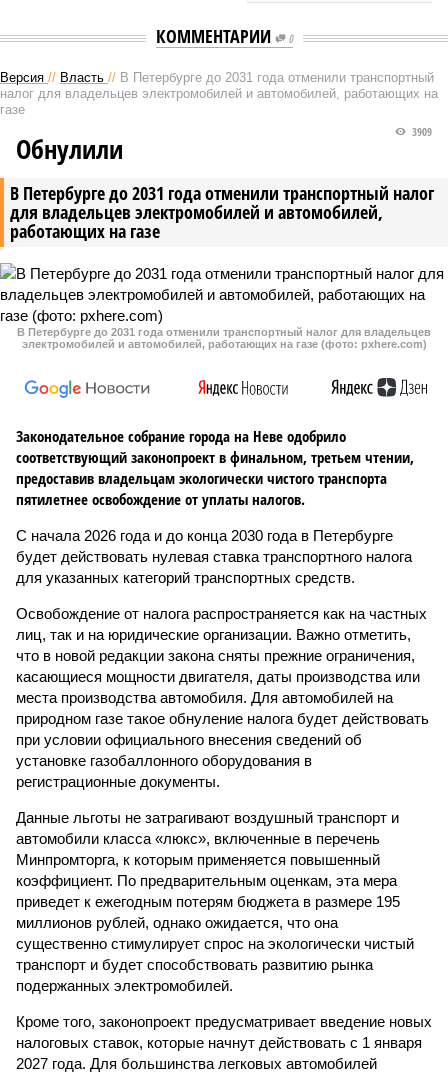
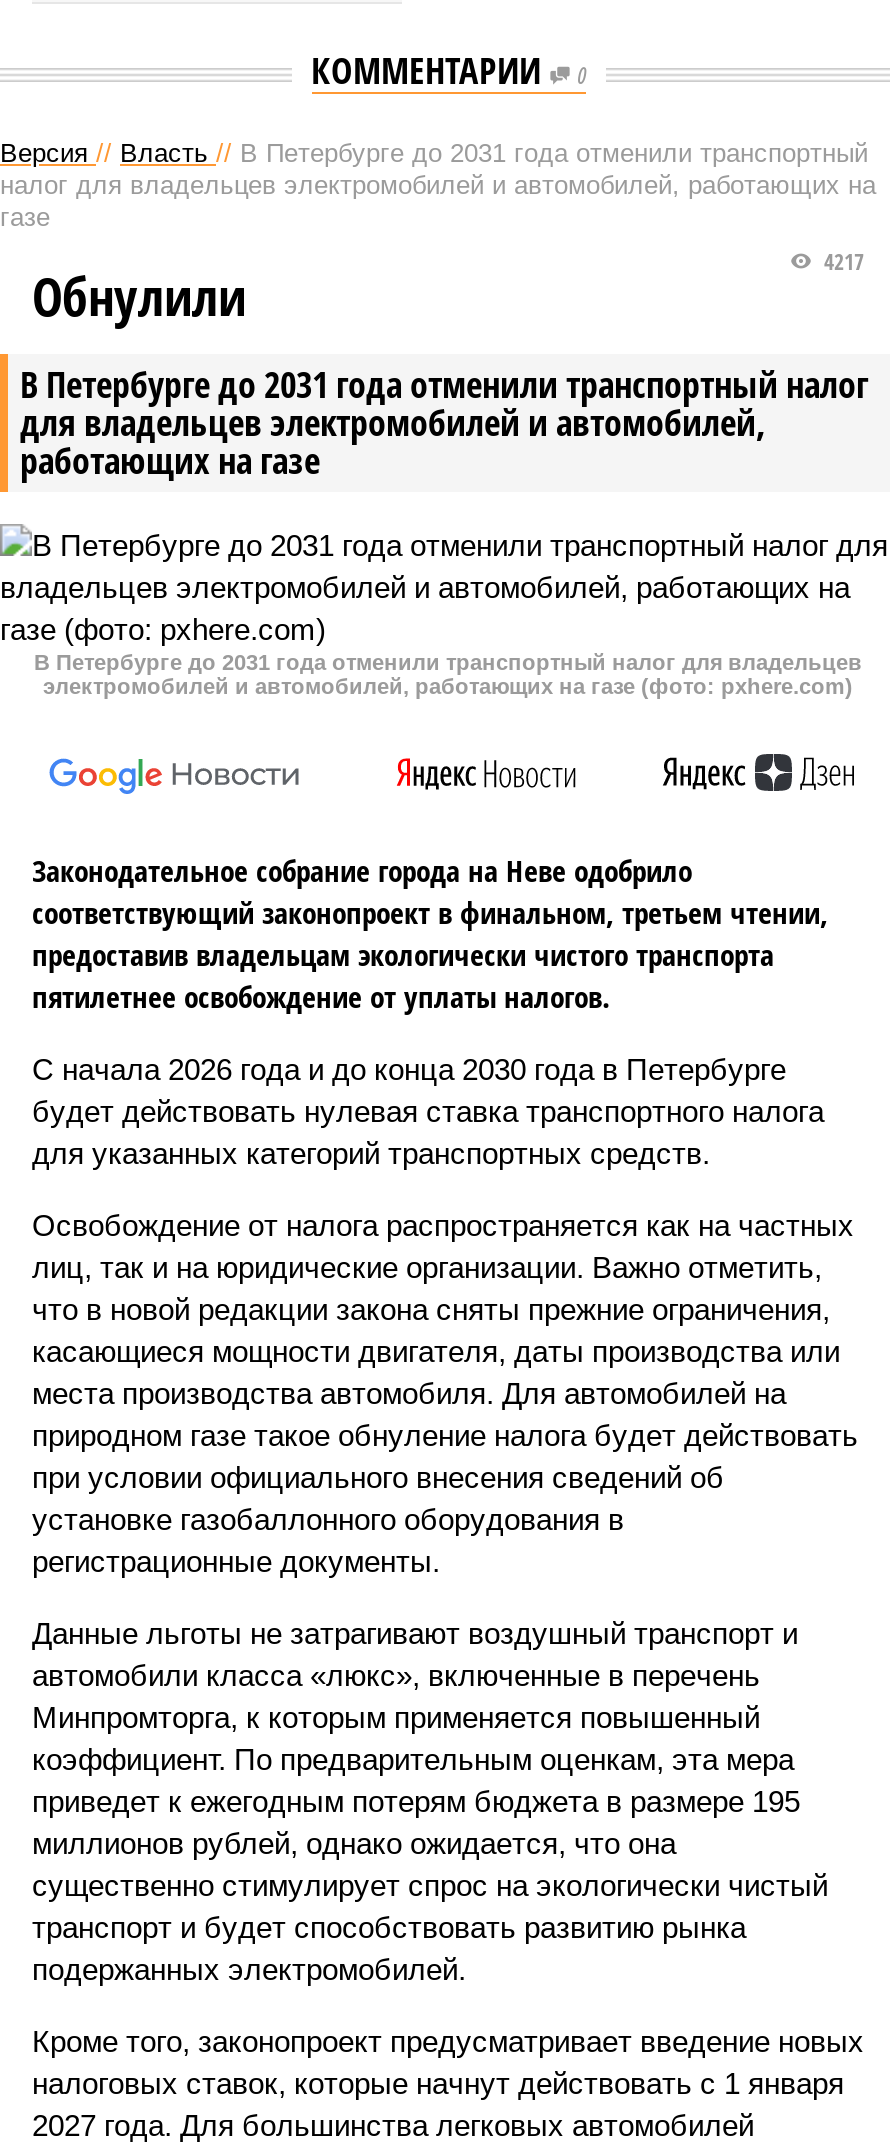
[409,124,432,139] 3909 -> [818,246,864,276] 4217

